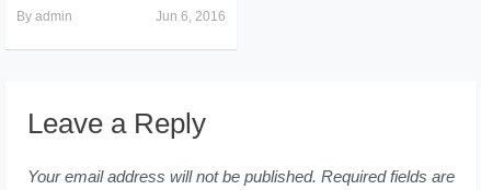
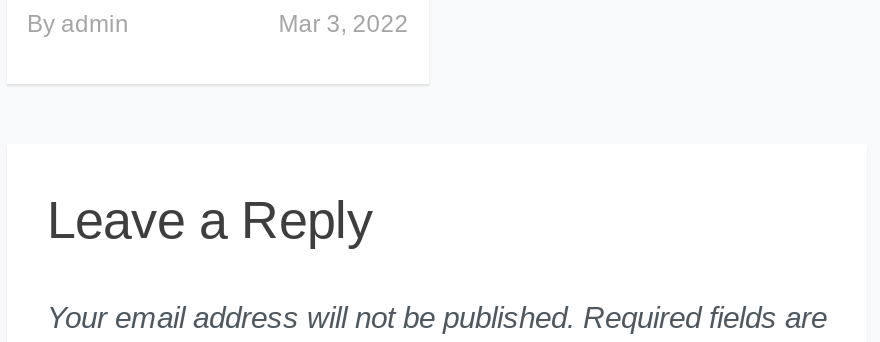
[155,9,225,24] Jun 6, 2016 -> [278,10,408,38] Mar 3, 2022

